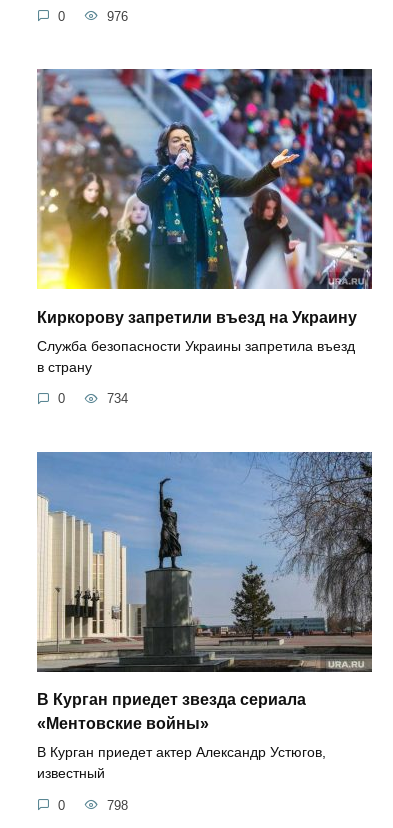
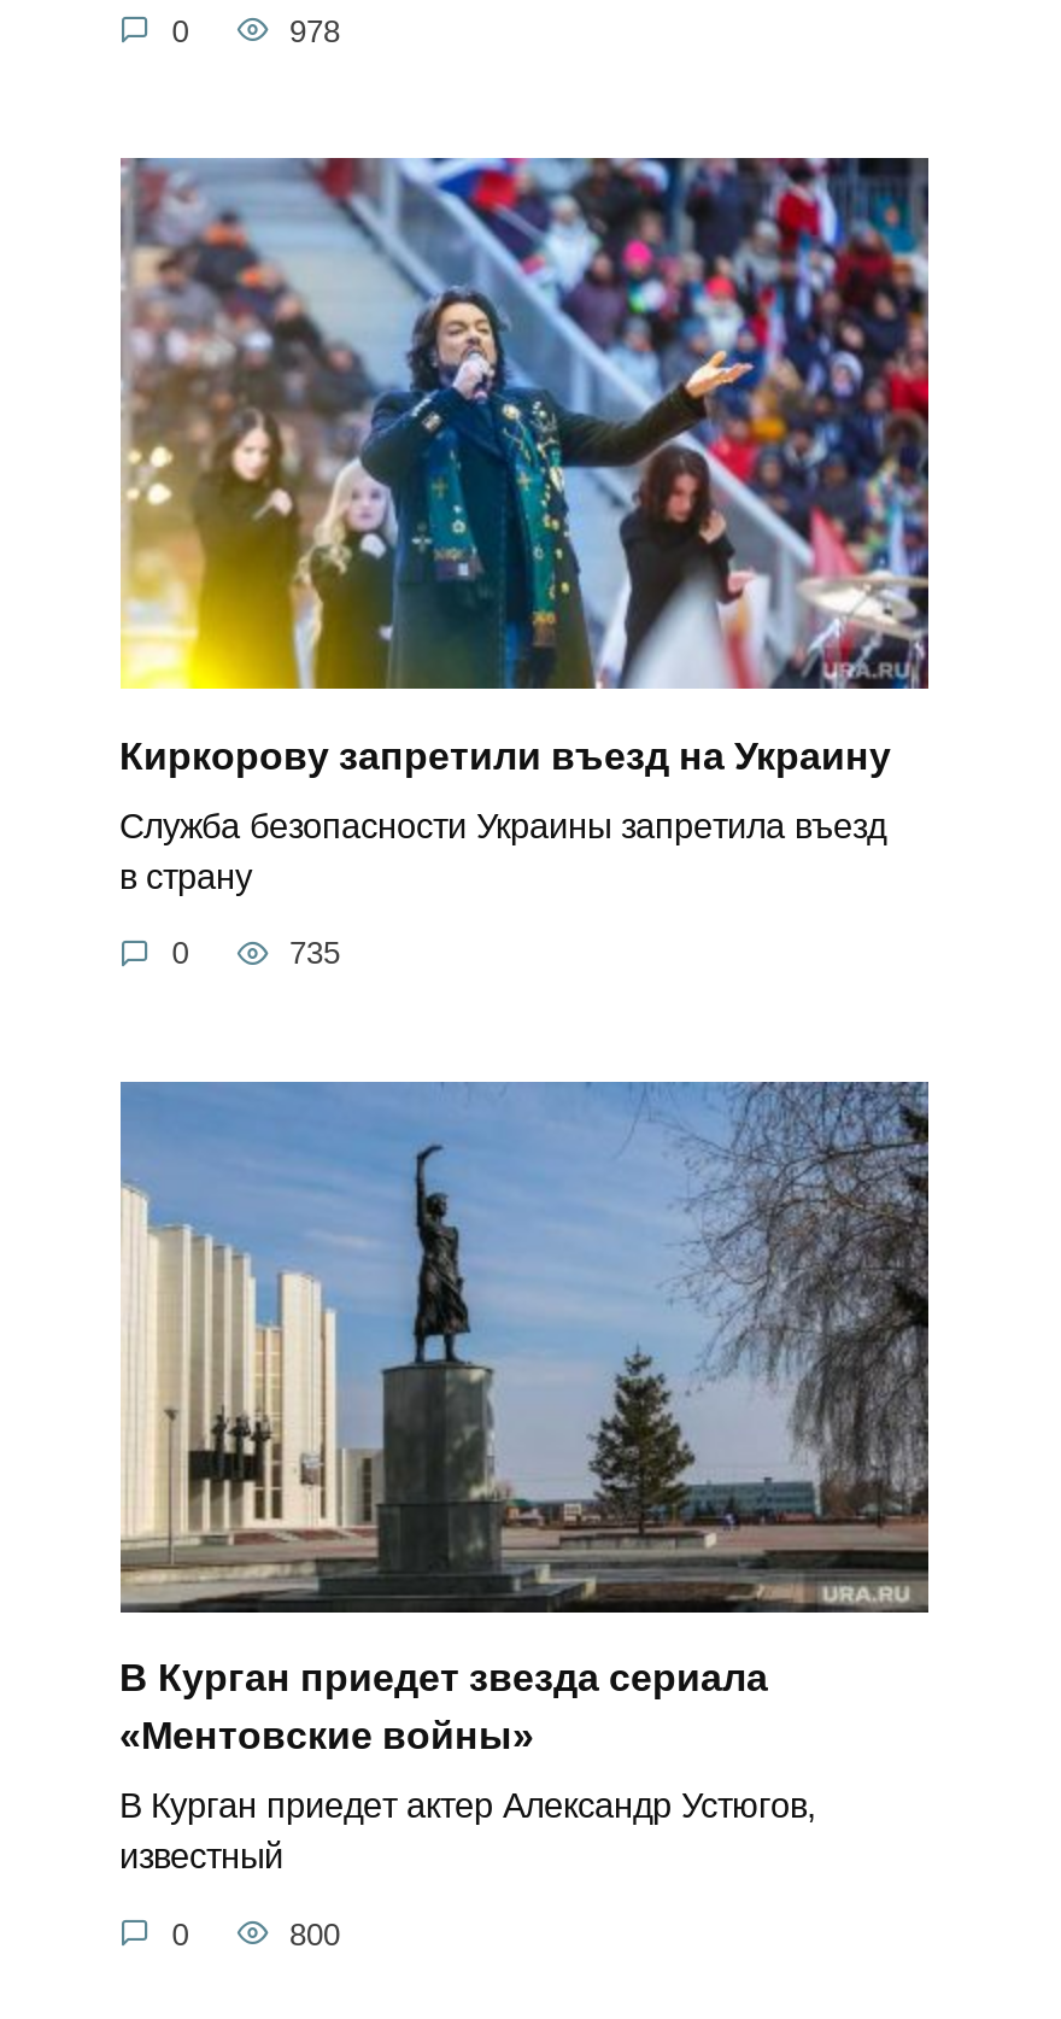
[107,8,128,23] 976 -> [289,12,340,48] 978
[107,391,128,406] 734 -> [289,935,340,971] 735
[107,798,128,813] 798 -> [289,1916,340,1953] 800

